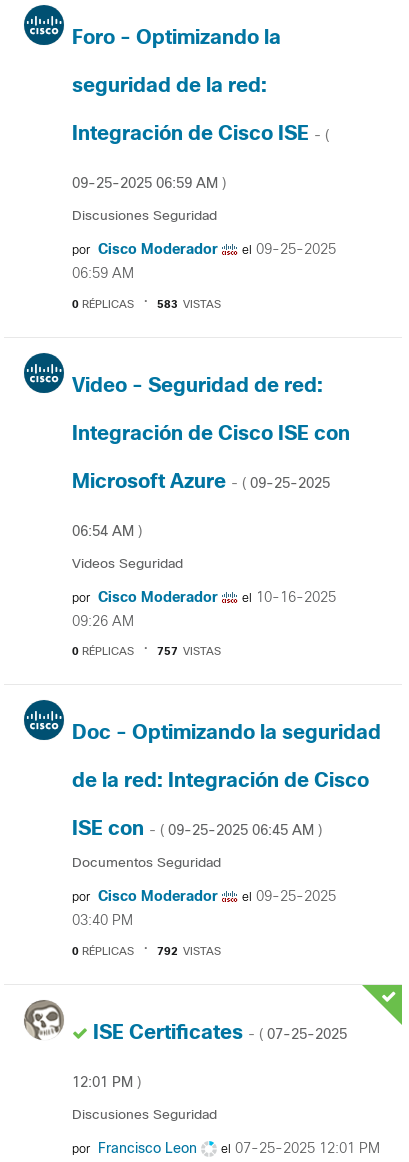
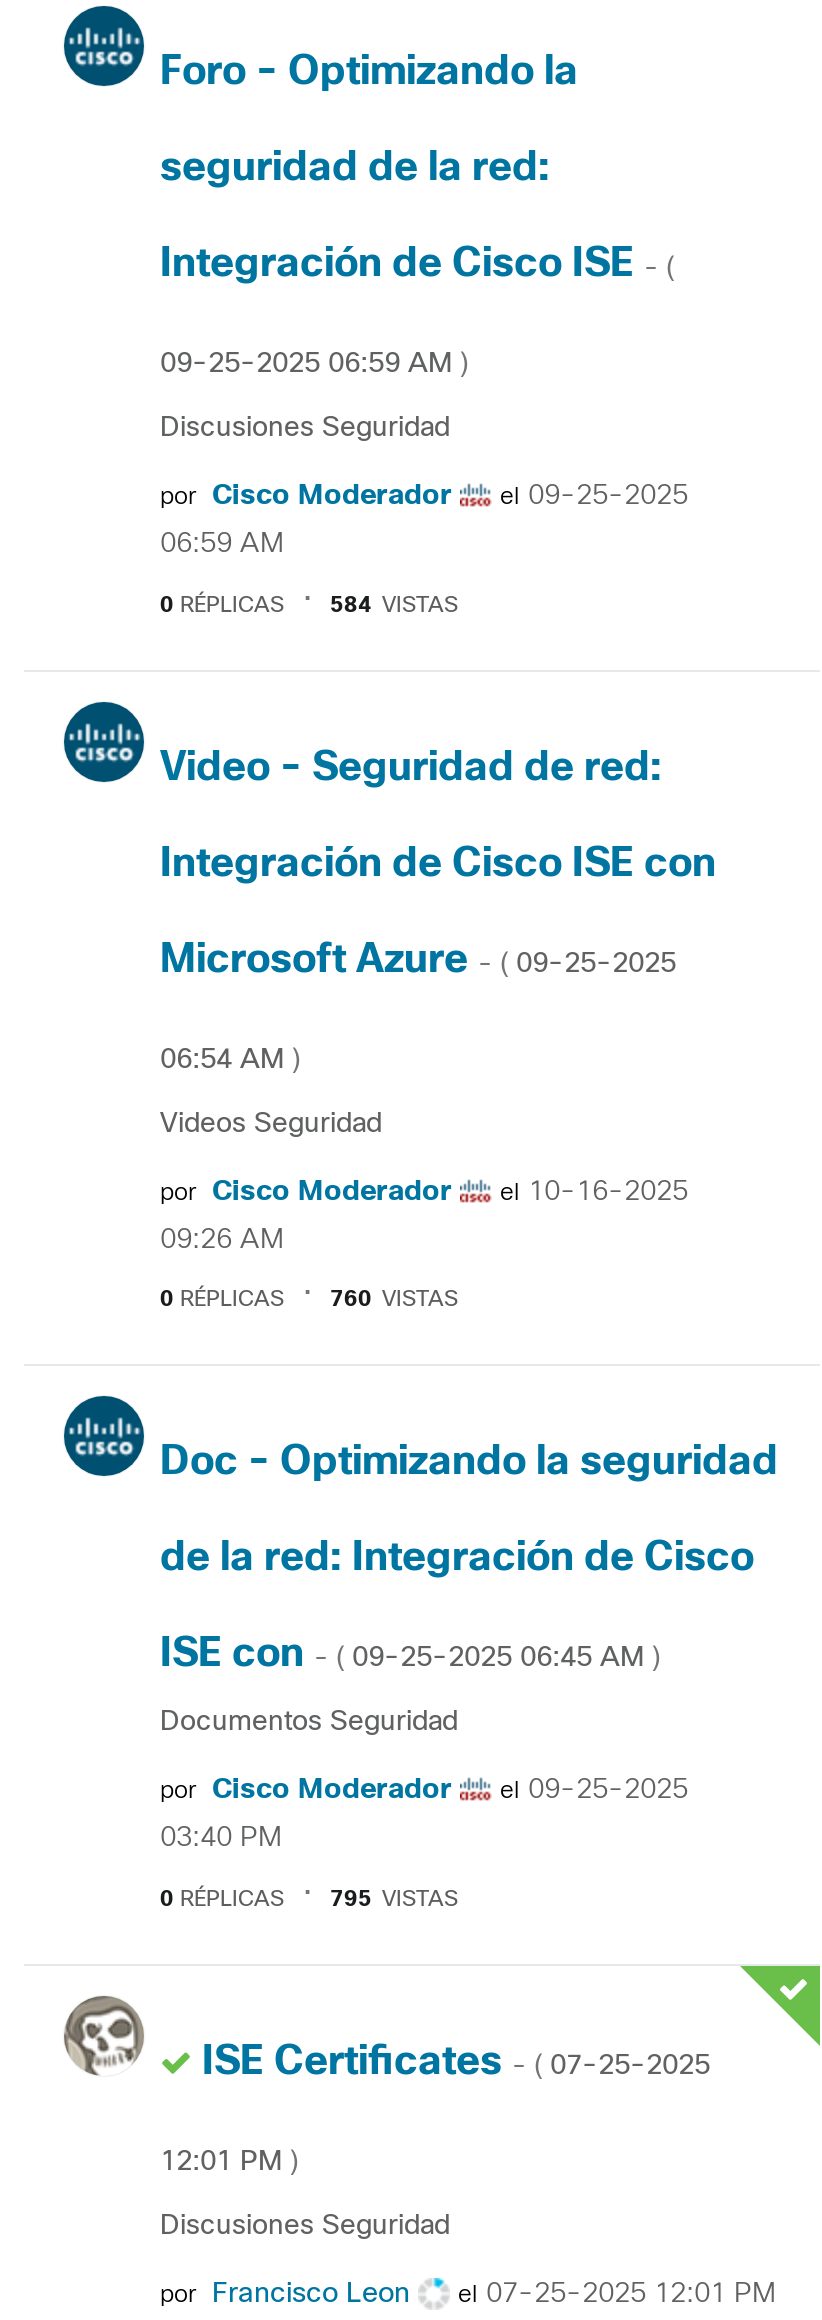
[157,299,221,309] 583 VISTAS -> [330,595,458,615] 584 VISTAS
[157,647,221,657] 757 VISTAS -> [330,1290,458,1310] 760 VISTAS
[157,946,221,956] 792 VISTAS -> [330,1889,458,1909] 795 VISTAS

